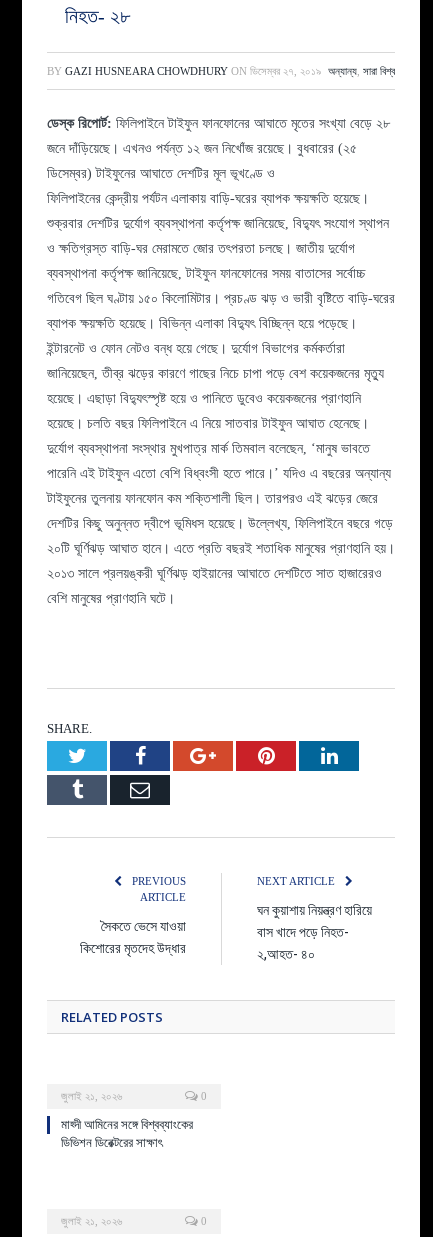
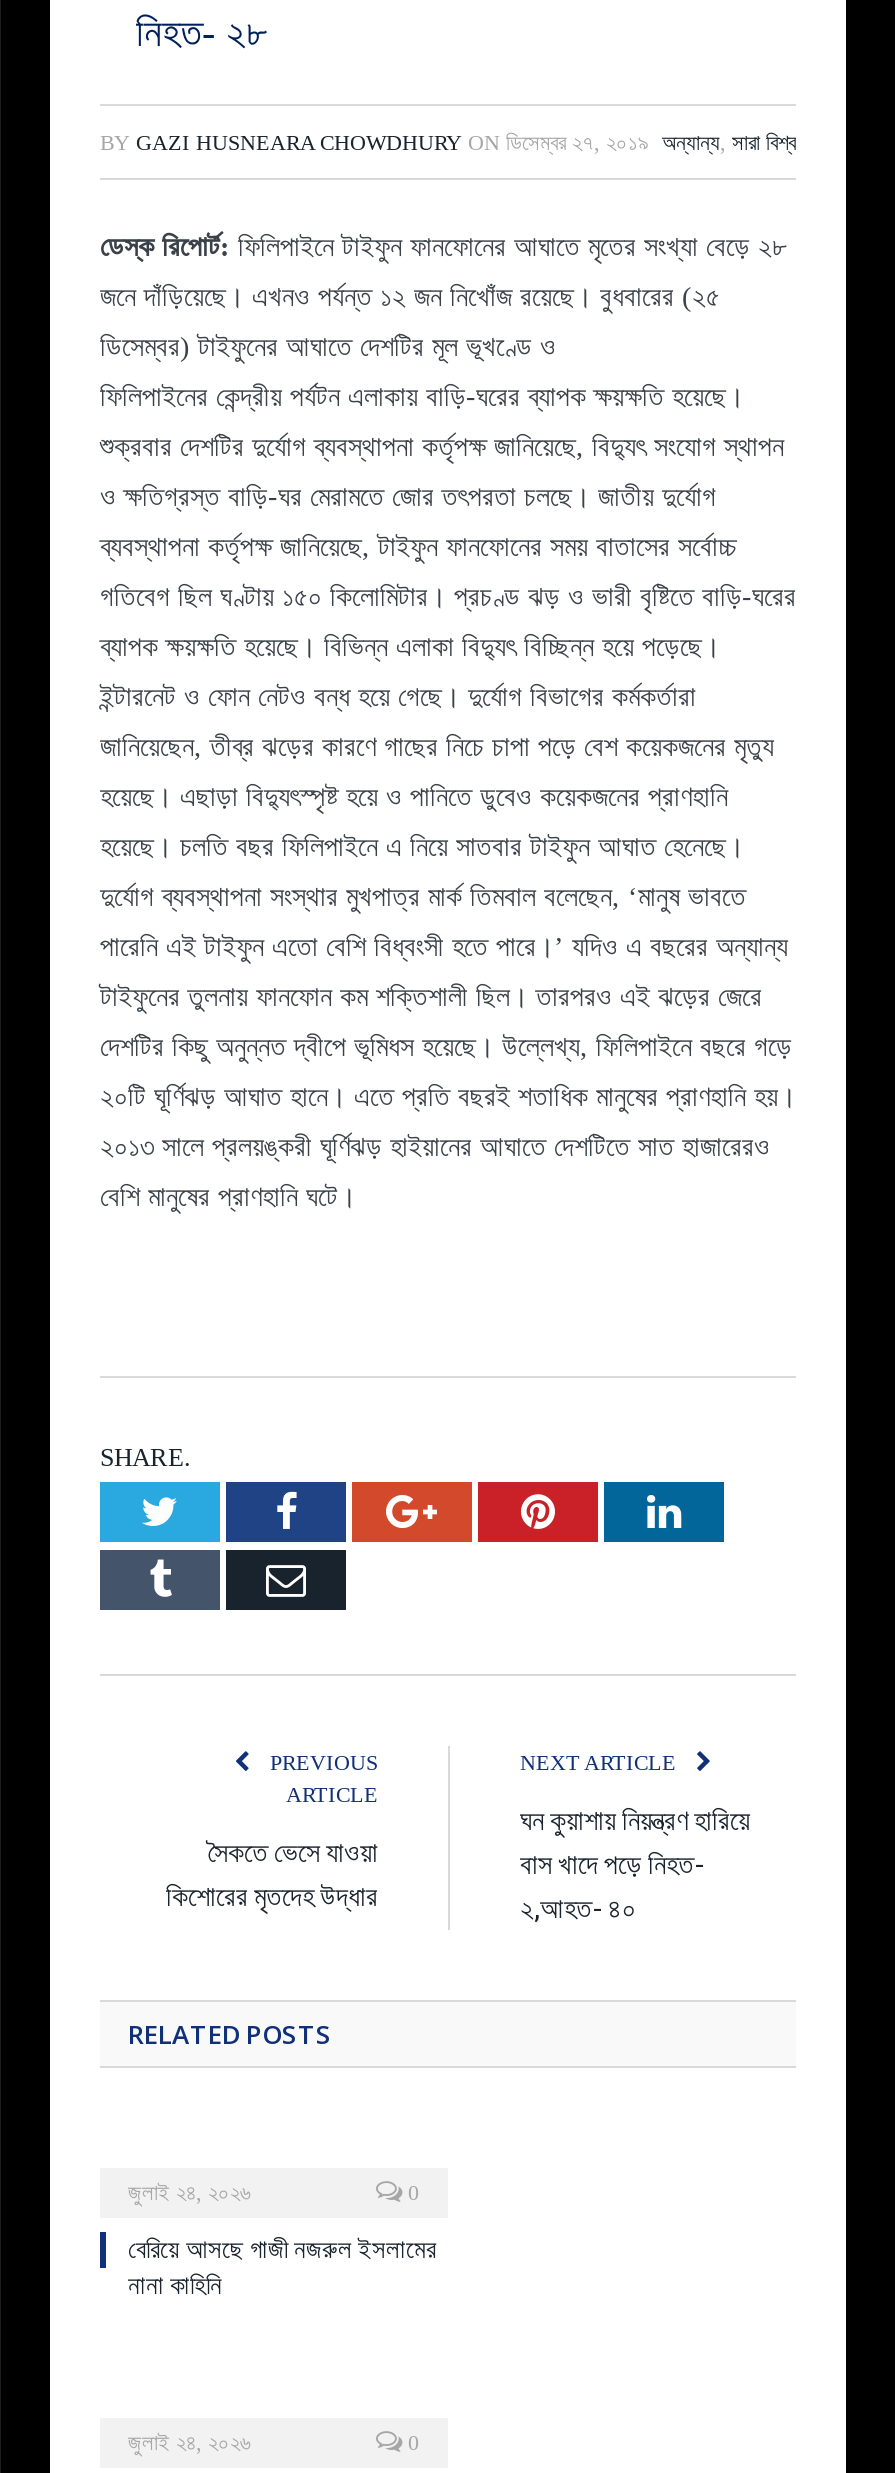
[61,1090,122,1102] জুলাই ২১, ২০২৬ -> [128,2181,250,2205] জুলাই ২৪, ২০২৬
[61,1117,193,1150] মাহ্দী আমিনের সঙ্গে বিশ্বব্যাংকের | ডিভিশন ডিরেক্টরের সাক্ষাৎ -> [128,2235,436,2301] বেরিয়ে আসছে গাজী নজরুল ইসলামের | নানা কাহিনি
[61,1215,122,1227] জুলাই ২১, ২০২৬ -> [128,2431,250,2455] জুলাই ২৪, ২০২৬

